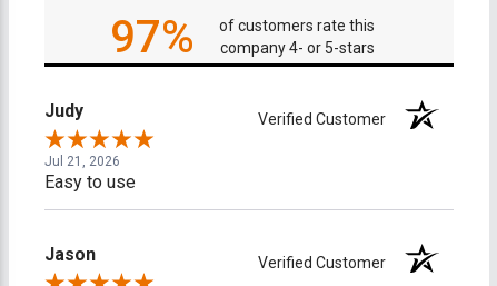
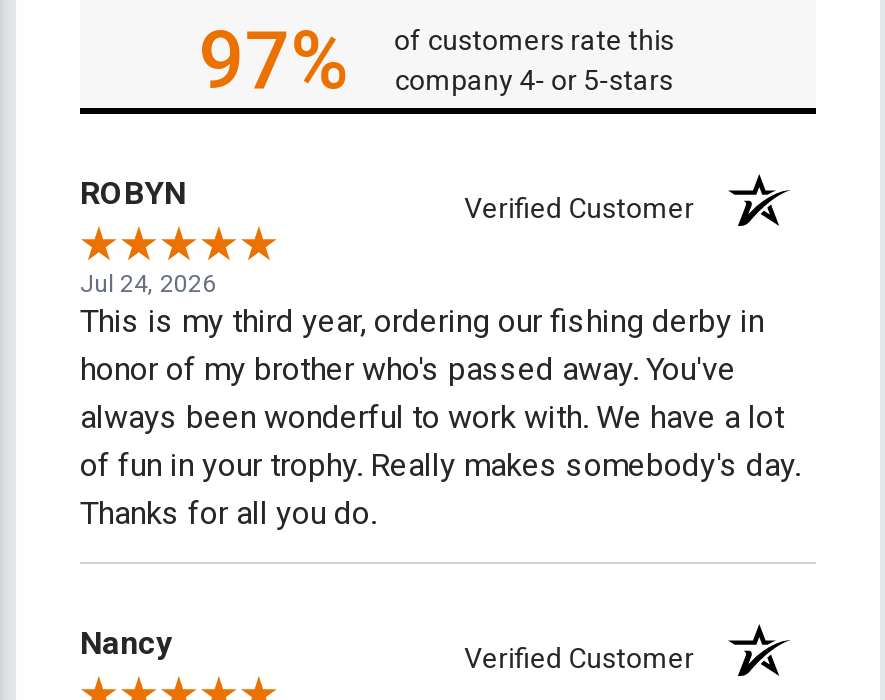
[44,100,83,121] Judy -> [80,173,186,211] ROBYN
[44,153,136,192] Jul 21, 2026 | Easy to use -> [80,270,800,532] Jul 24, 2026 | This is my third year, ordering our fishing derby in | honor of my brother who's passed away. You've | always been wonderful to work with. We have a lot | of fun in your trophy. Really makes somebody's day. | Thanks for all you do.
[44,243,96,265] Jason -> [80,624,172,662] Nancy

